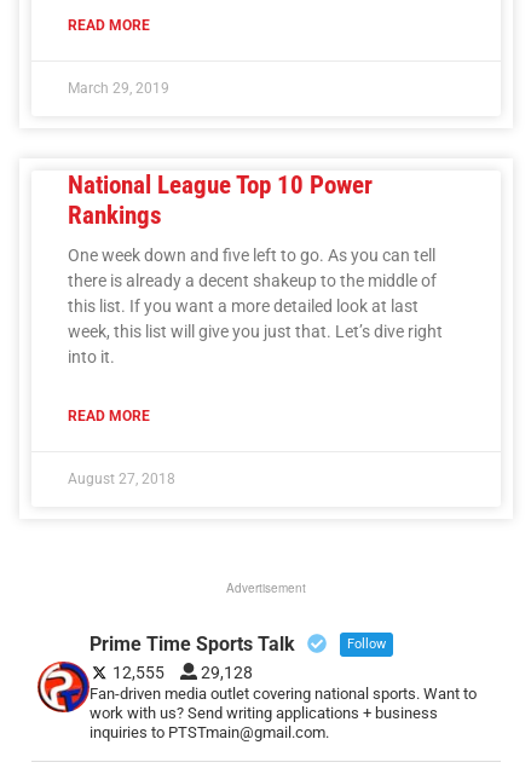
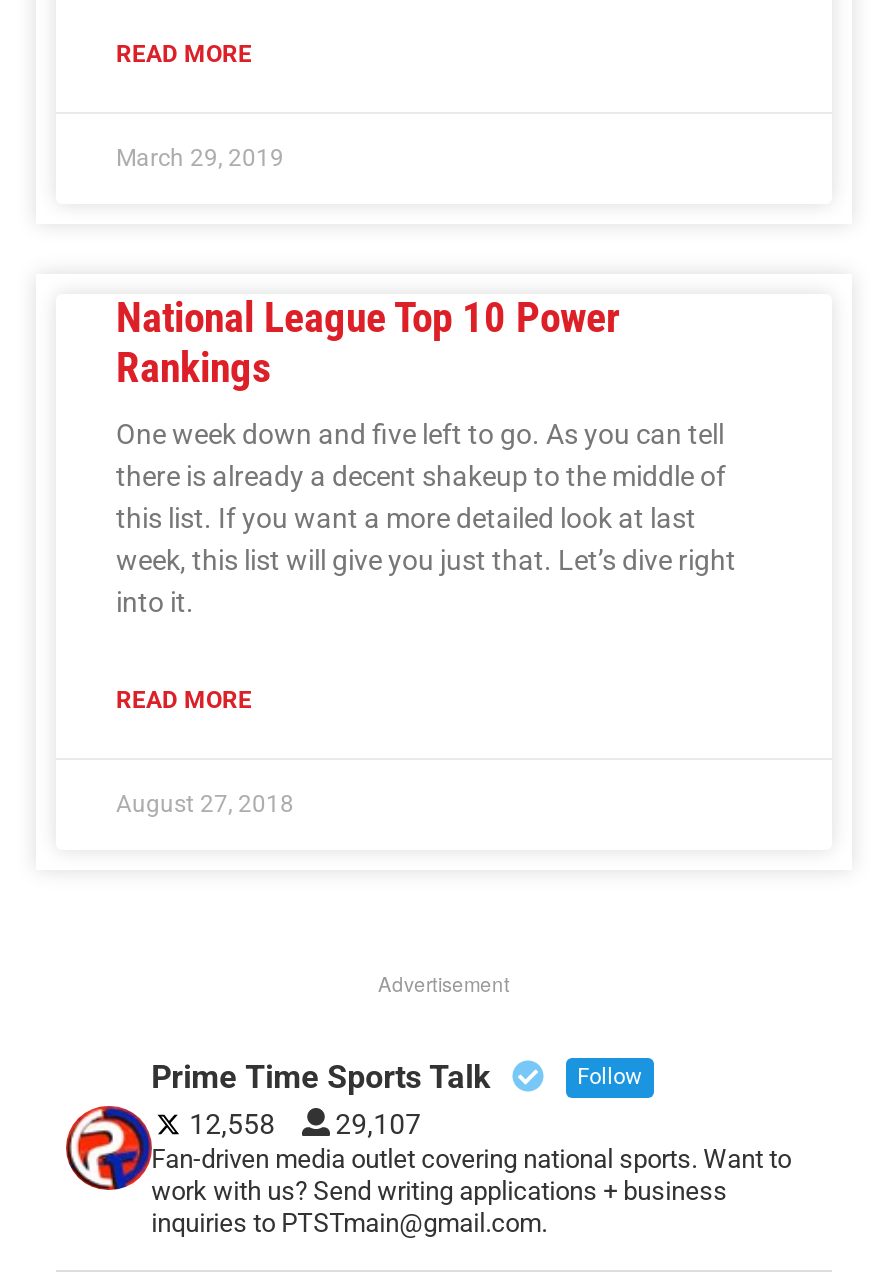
[112,662,168,682] 12,555 -> [189,1107,281,1139] 12,558
[200,662,252,682] 29,128 -> [335,1107,421,1139] 29,107

